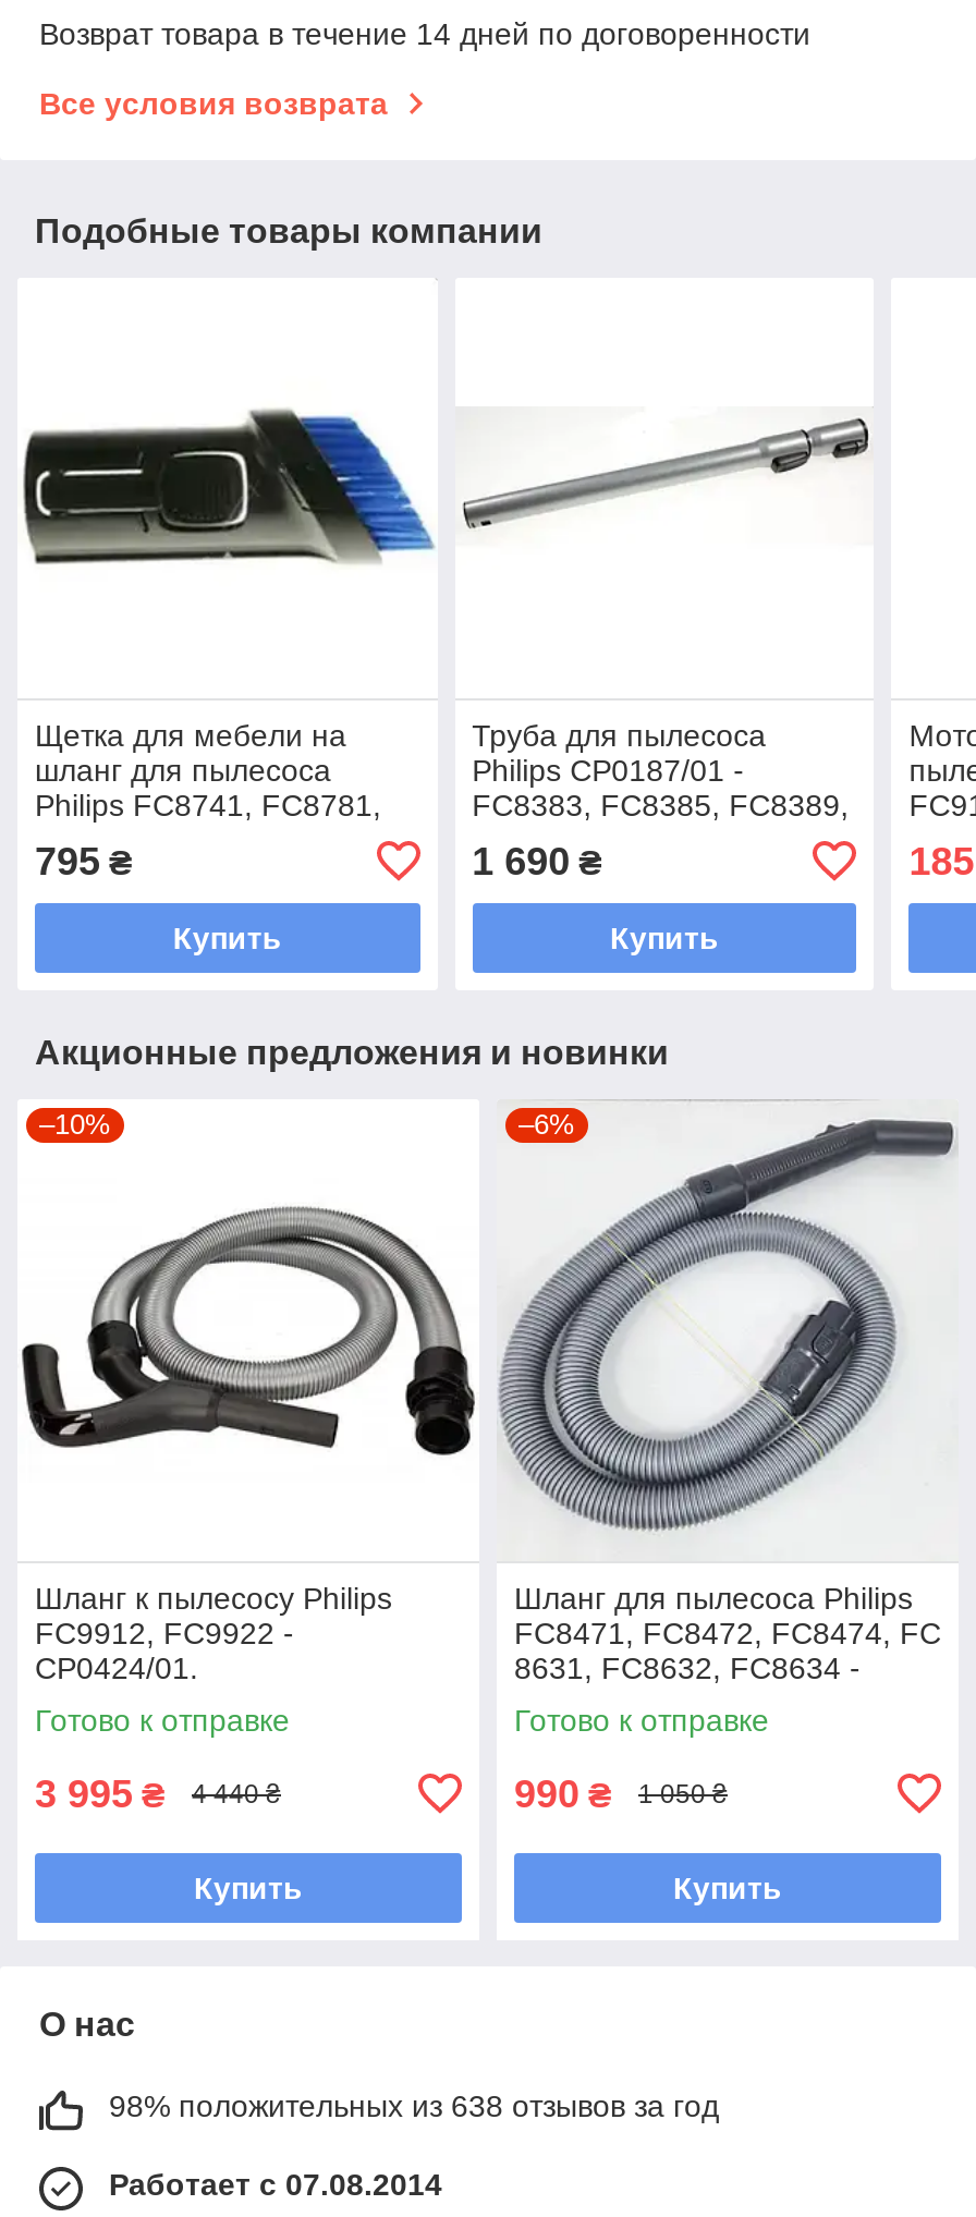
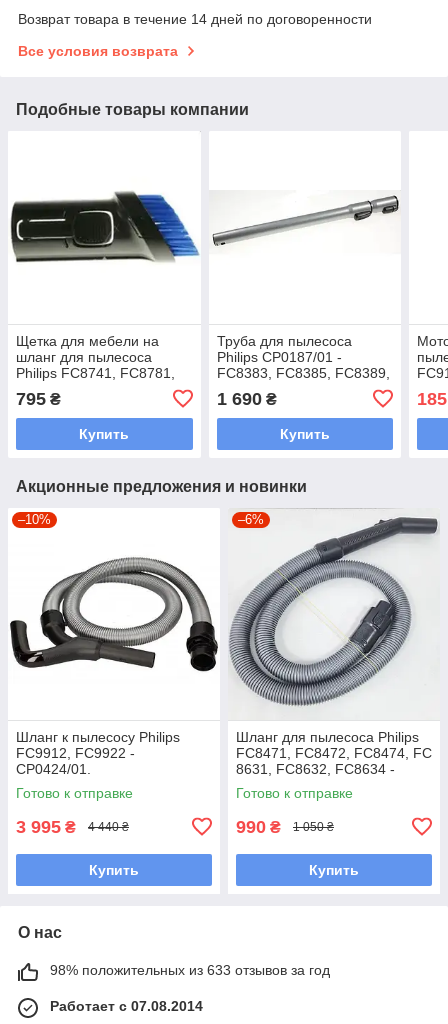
[109,2088,719,2123] 98% положительных из 638 отзывов за год -> [50,962,330,978] 98% положительных из 633 отзывов за год

